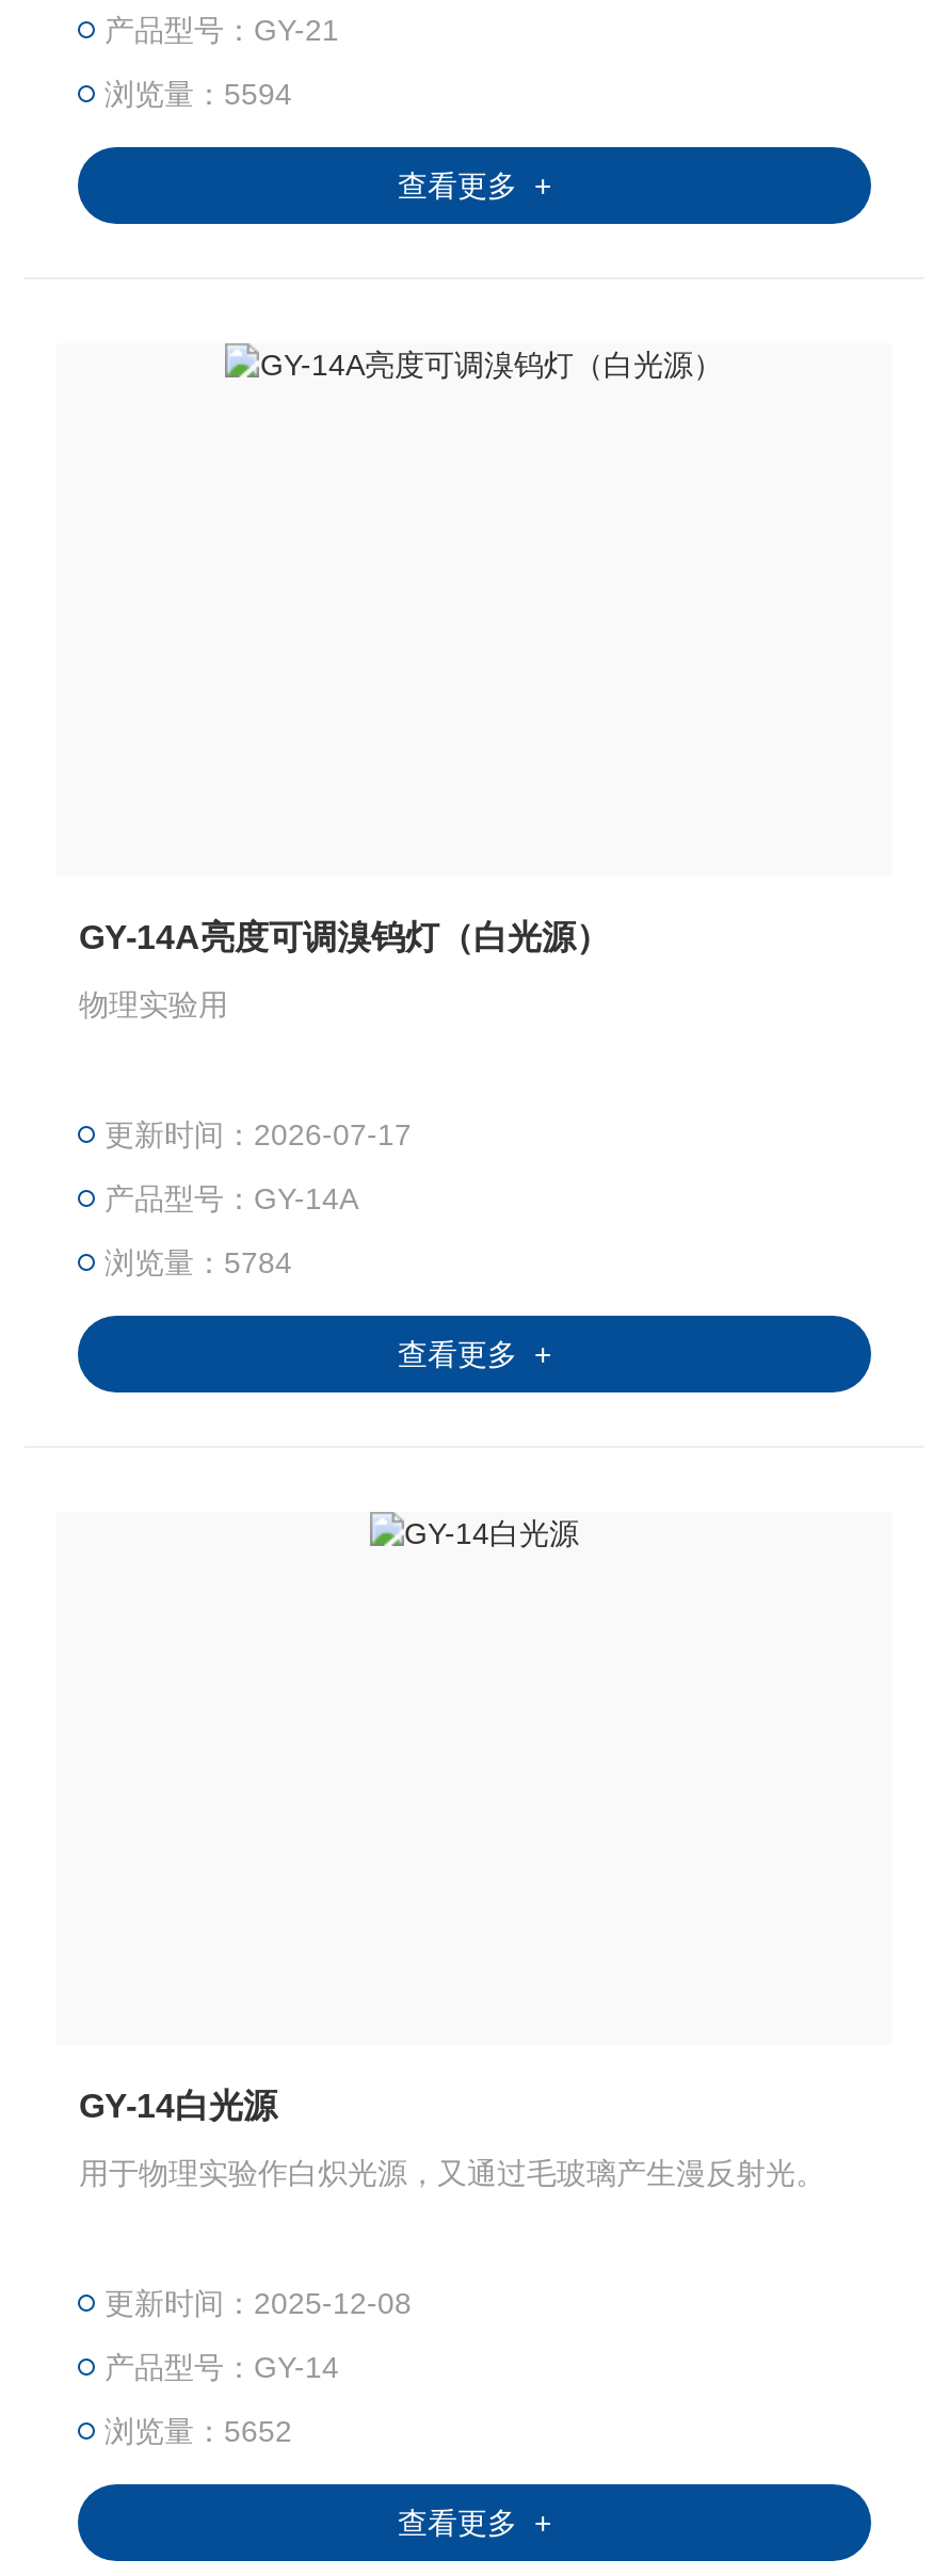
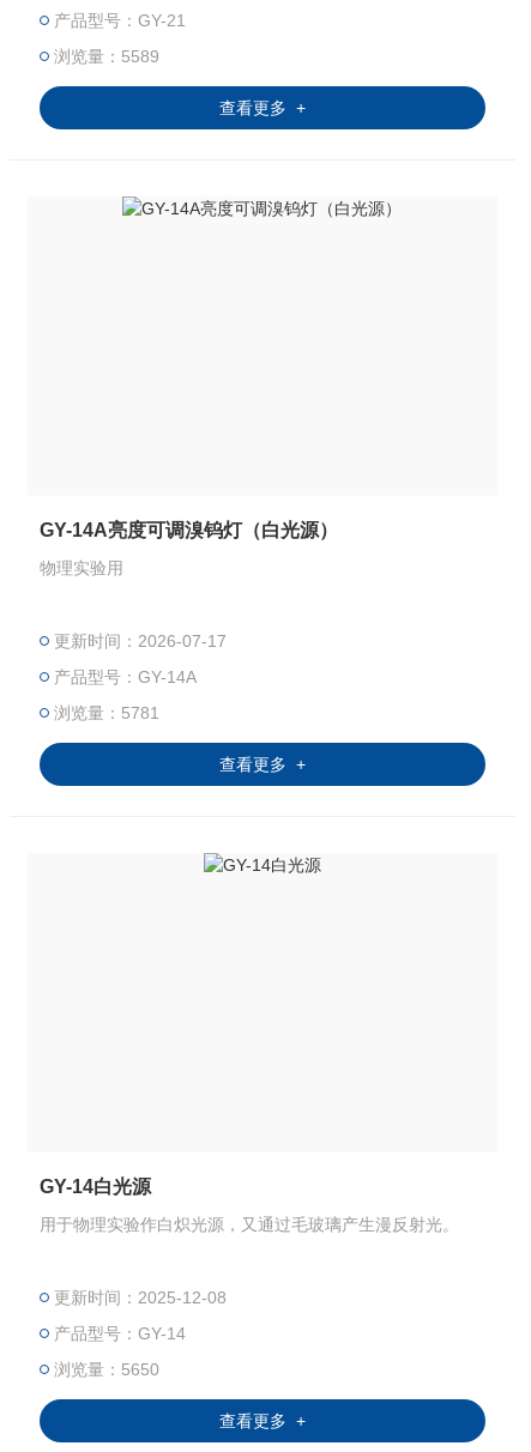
[104,77,292,111] 浏览量：5594 -> [54,47,160,66] 浏览量：5589
[104,1245,292,1279] 浏览量：5784 -> [54,703,160,722] 浏览量：5781
[104,2414,292,2448] 浏览量：5652 -> [54,1360,160,1379] 浏览量：5650

